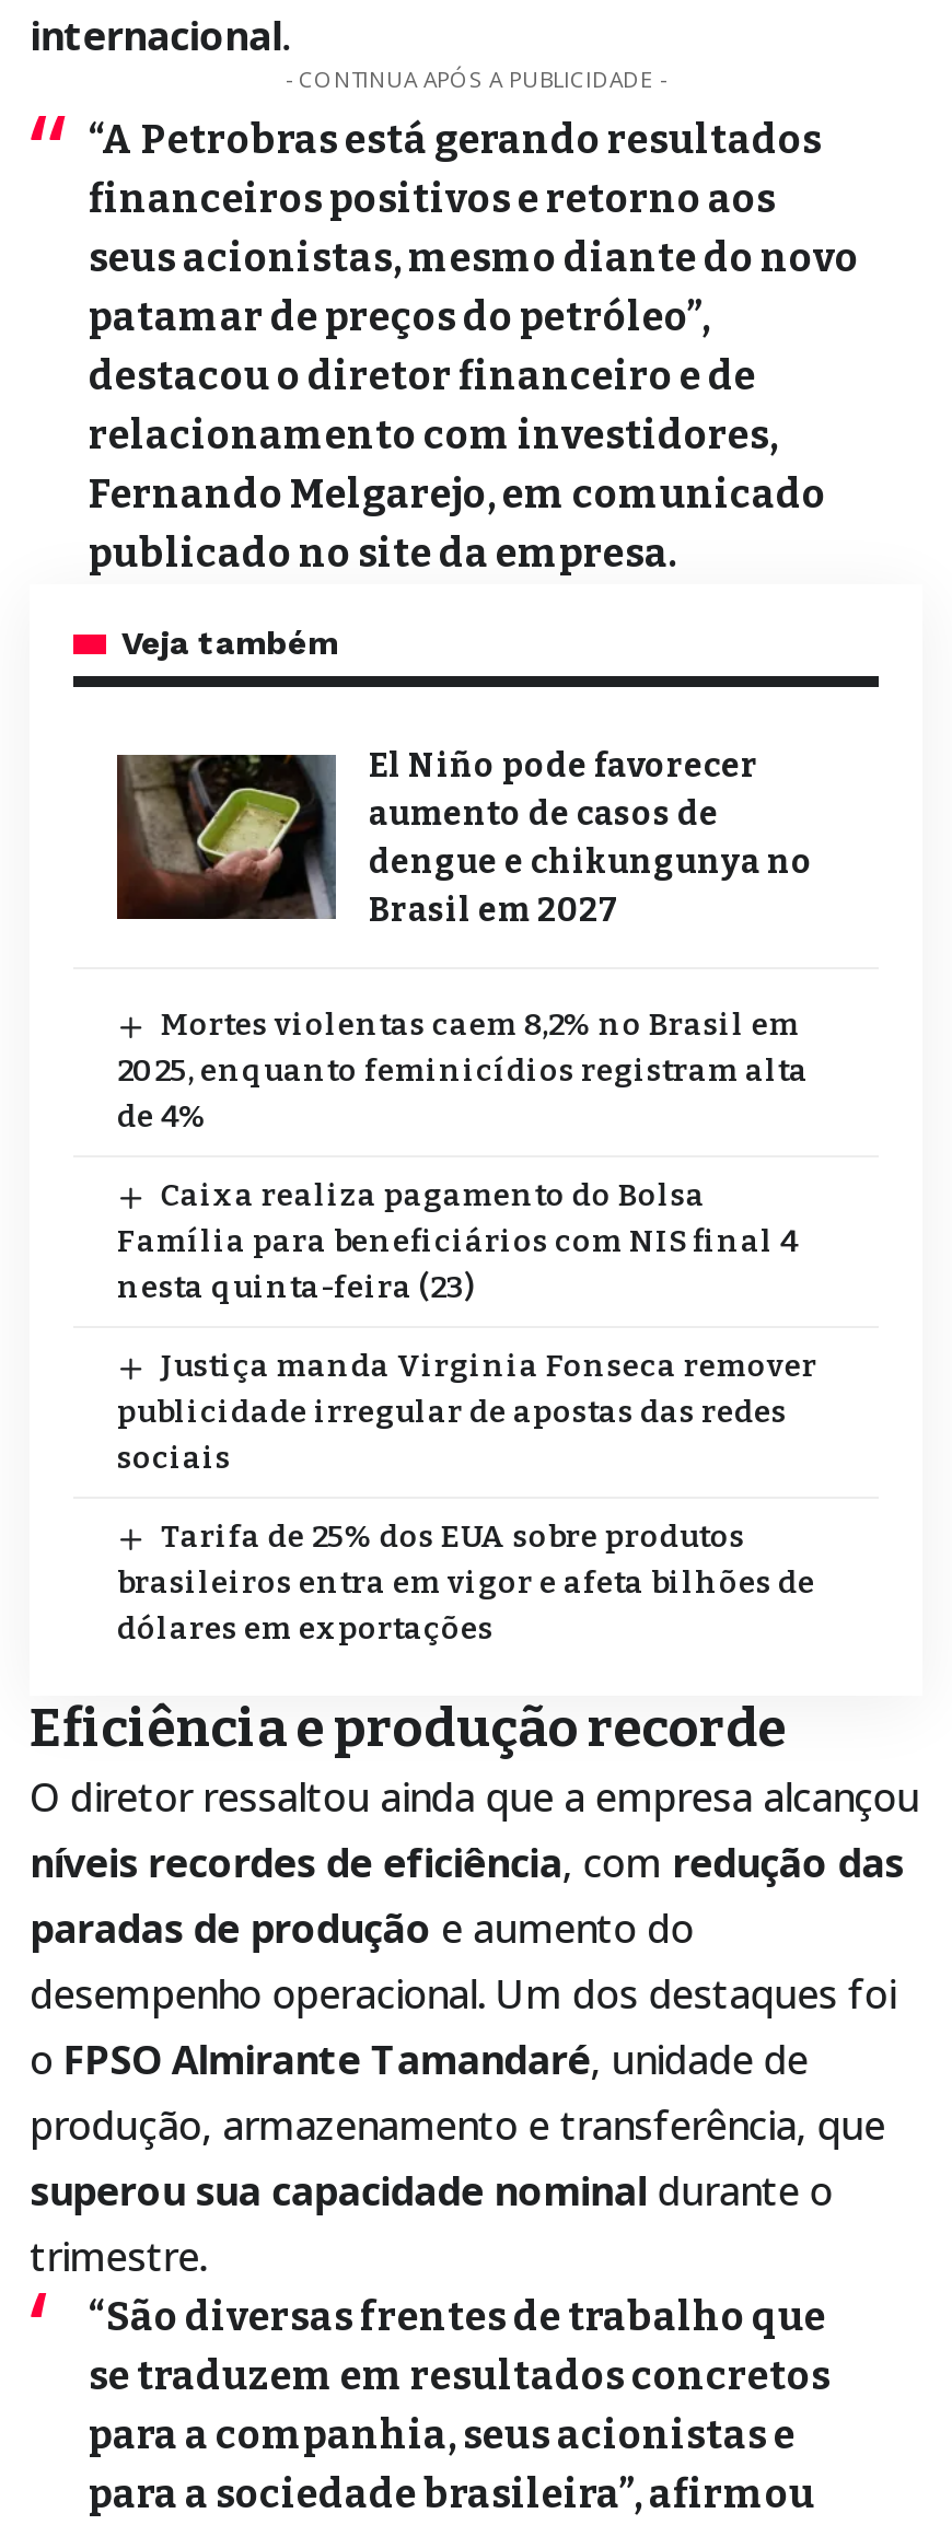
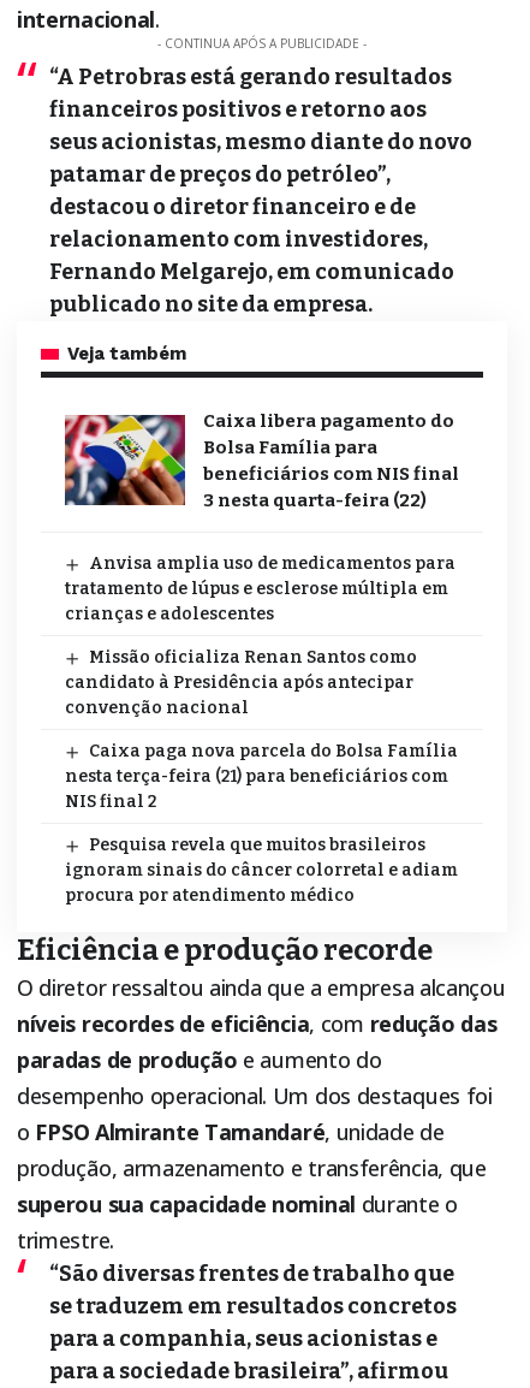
[115,746,813,930] [image] | El Niño pode favorecer | aumento de casos de | dengue e chikungunya no | Brasil em 2027 -> [64,410,459,511] [image] | Caixa libera pagamento do | Bolsa Família para | beneficiários com NIS final | 3 nesta quarta-feira (22)
[117,1006,809,1135] Mortes violentas caem 8,2% no Brasil em | 2025, enquanto feminicídios registram alta | de 4% -> [65,553,455,624] Anvisa amplia uso de medicamentos para | tratamento de lúpus e esclerose múltipla em | crianças e adolescentes
[117,1177,798,1306] Caixa realiza pagamento do Bolsa | Família para beneficiários com NIS final 4 | nesta quinta-feira (23) -> [65,647,417,718] Missão oficializa Renan Santos como | candidato à Presidência após antecipar | convenção nacional
[117,1348,817,1477] Justiça manda Virginia Fonseca remover | publicidade irregular de apostas das redes | sociais -> [65,741,458,812] Caixa paga nova parcela do Bolsa Família | nesta terça-feira (21) para beneficiários com | NIS final 2
[117,1518,815,1647] Tarifa de 25% dos EUA sobre produtos | brasileiros entra em vigor e afeta bilhões de | dólares em exportações -> [65,835,458,906] Pesquisa revela que muitos brasileiros | ignoram sinais do câncer colorretal e adiam | procura por atendimento médico

